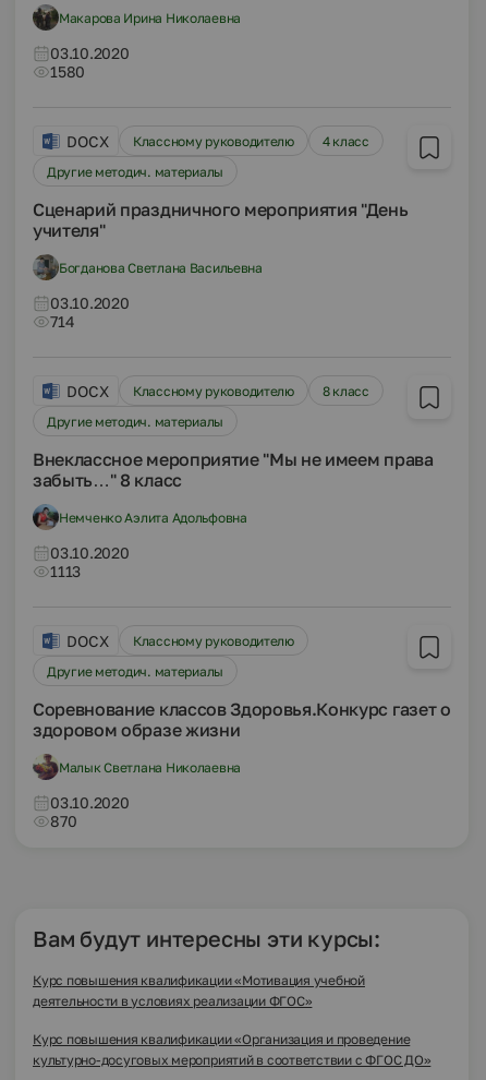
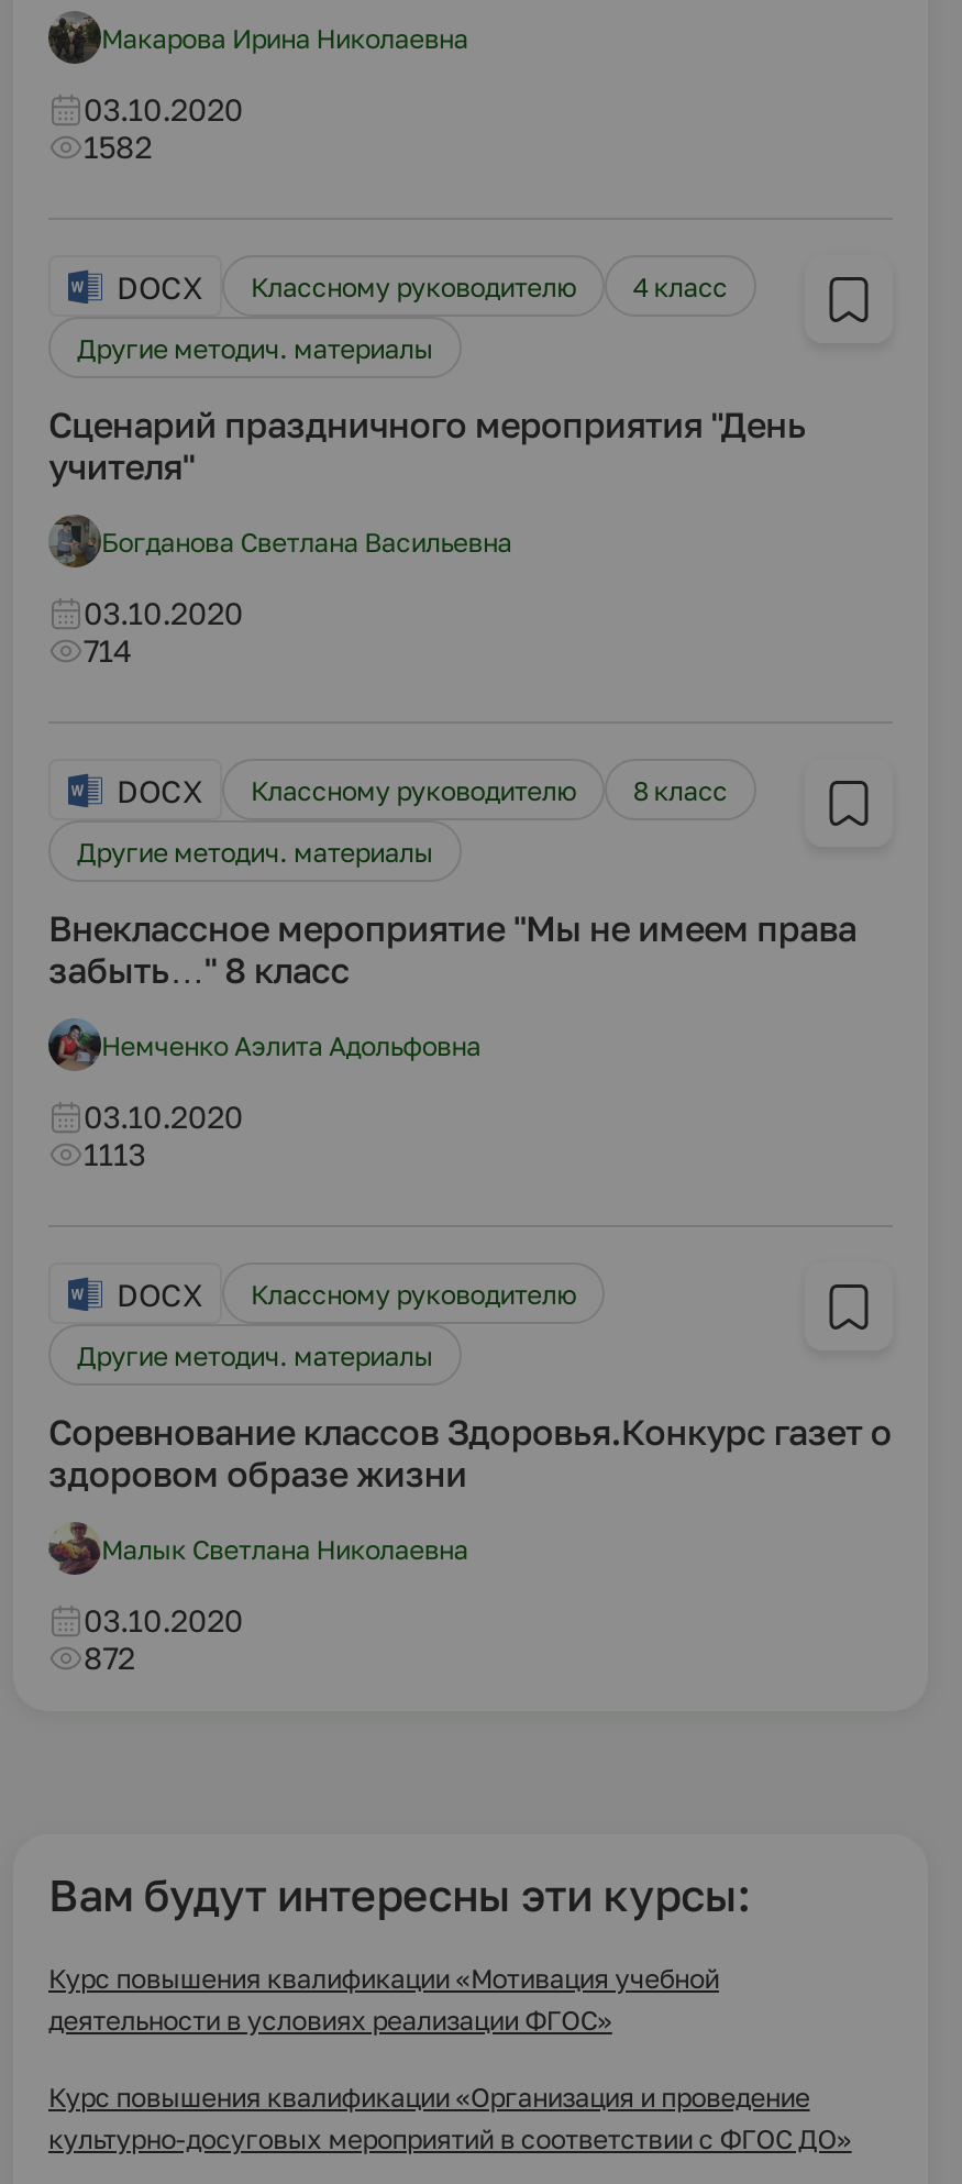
[50,62,85,81] 1580 -> [84,128,152,165] 1582
[50,812,77,830] 870 -> [84,1639,135,1676] 872

